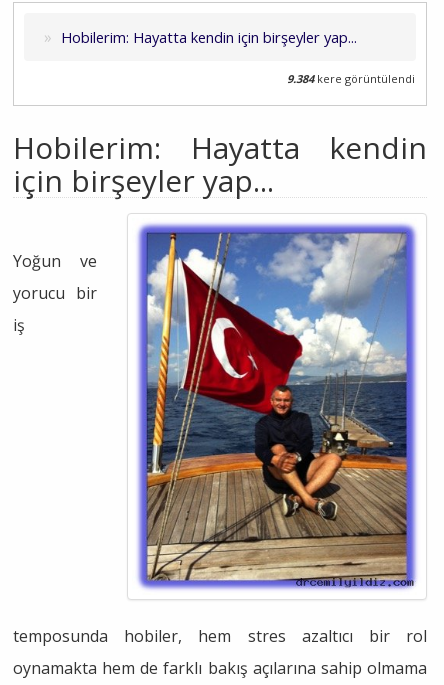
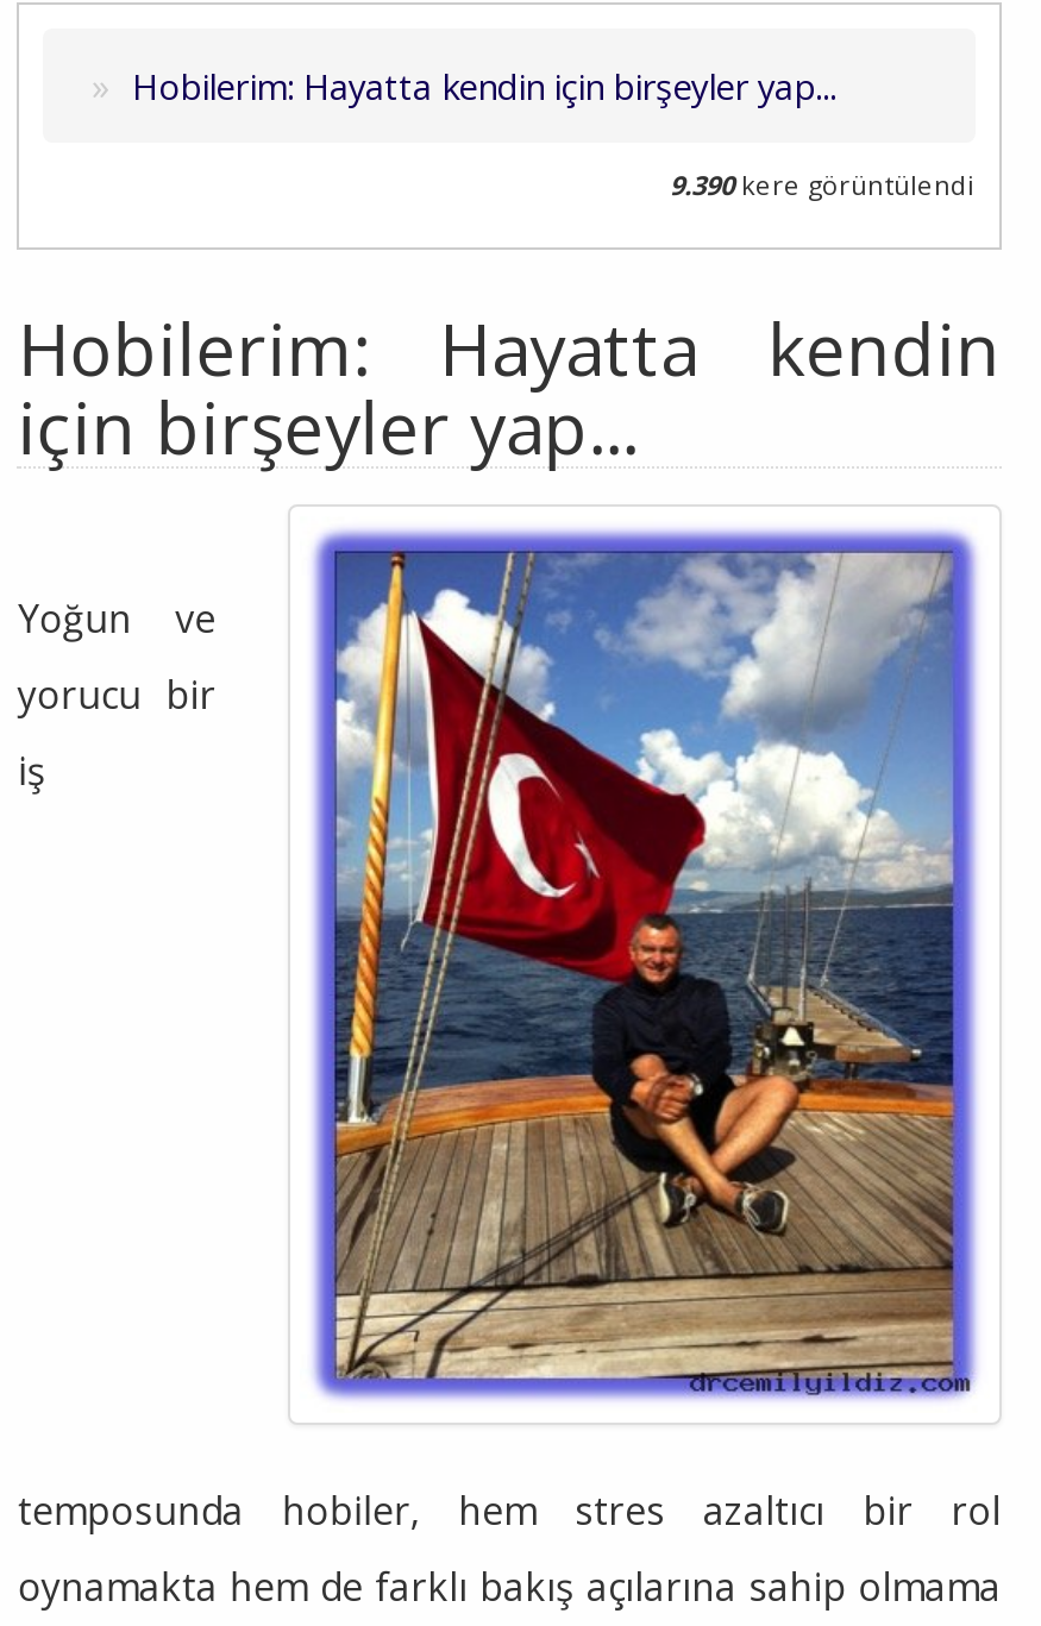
[287,71,415,86] 9.384 kere görüntülendi -> [670,167,974,202] 9.390 kere görüntülendi

